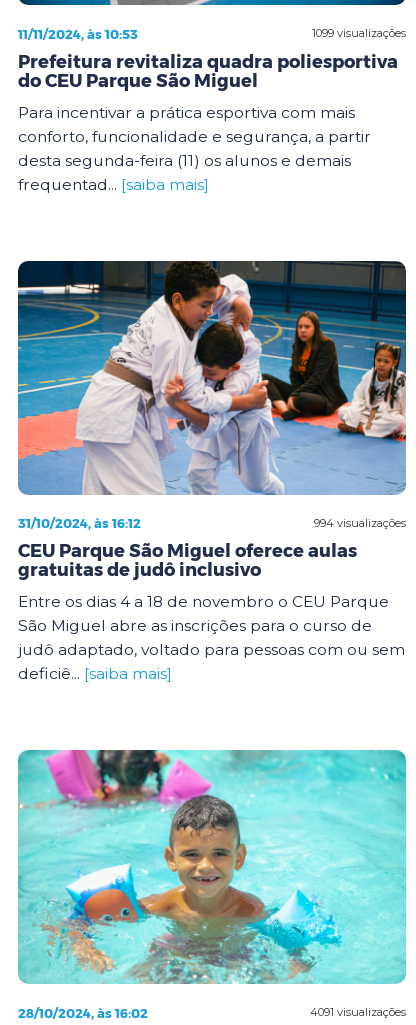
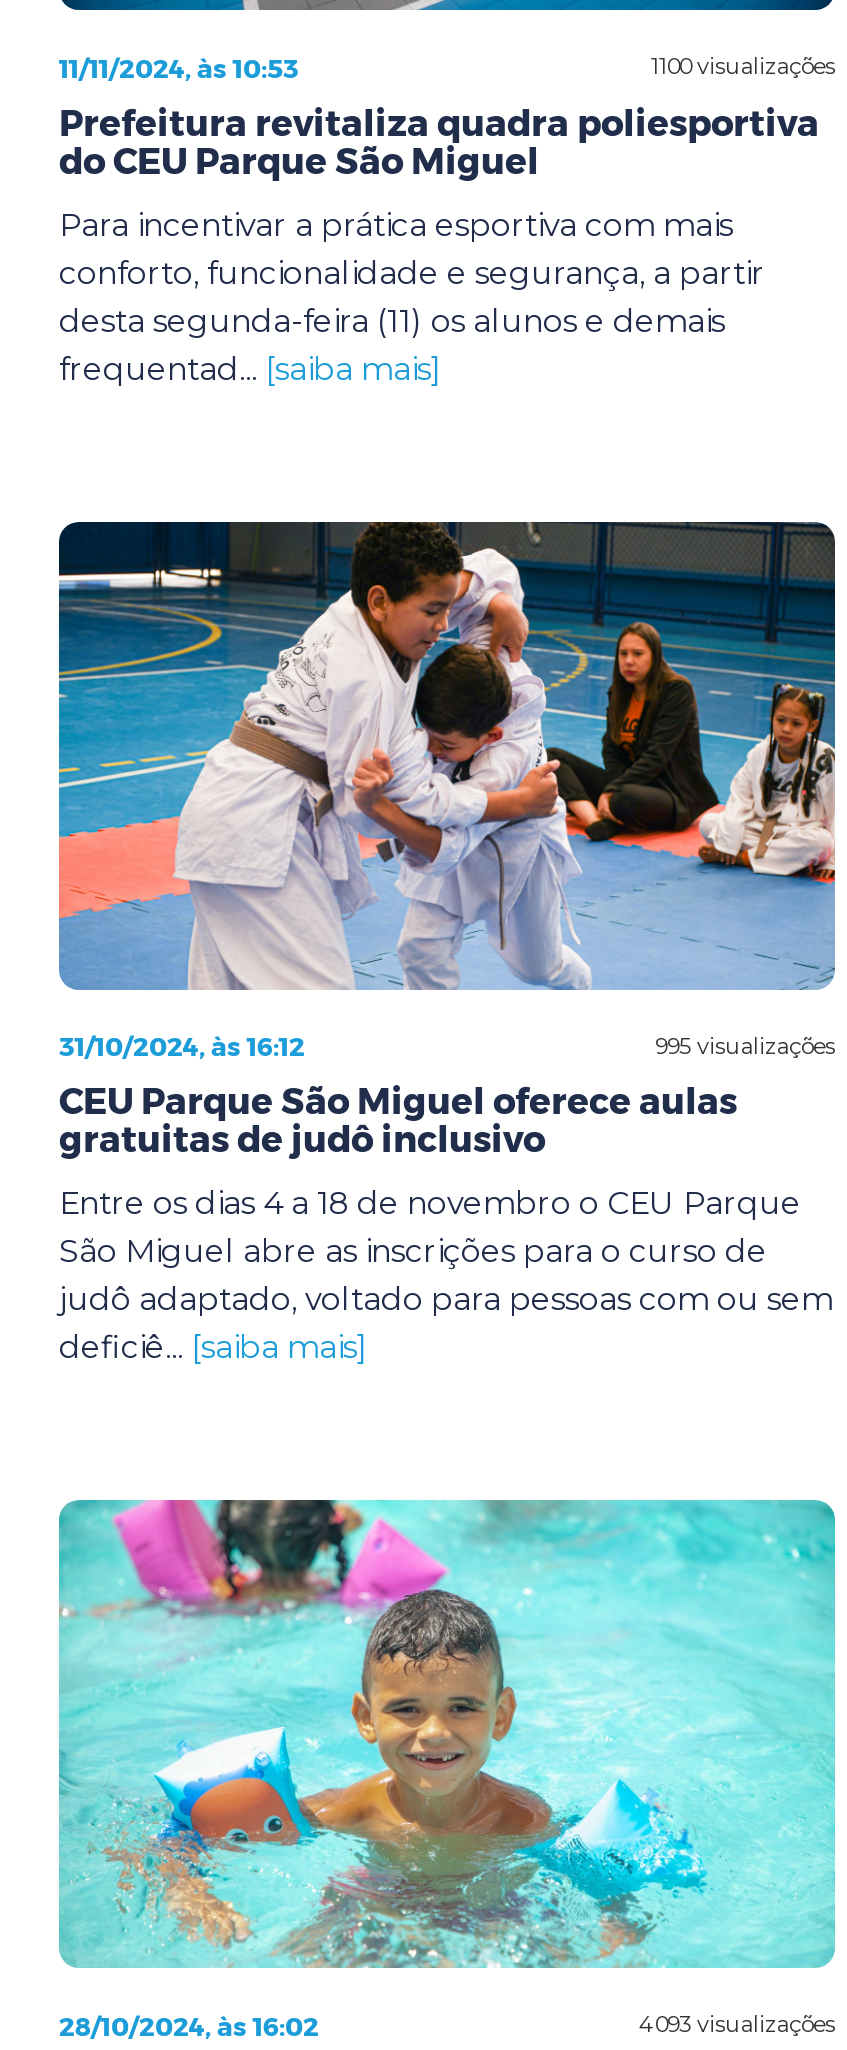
[312,26,406,40] 1099 visualizações -> [651,52,835,80] 1100 visualizações
[314,515,406,529] 994 visualizações -> [655,1031,835,1059] 995 visualizações
[310,1005,406,1019] 4091 visualizações -> [639,2010,835,2038] 4093 visualizações

